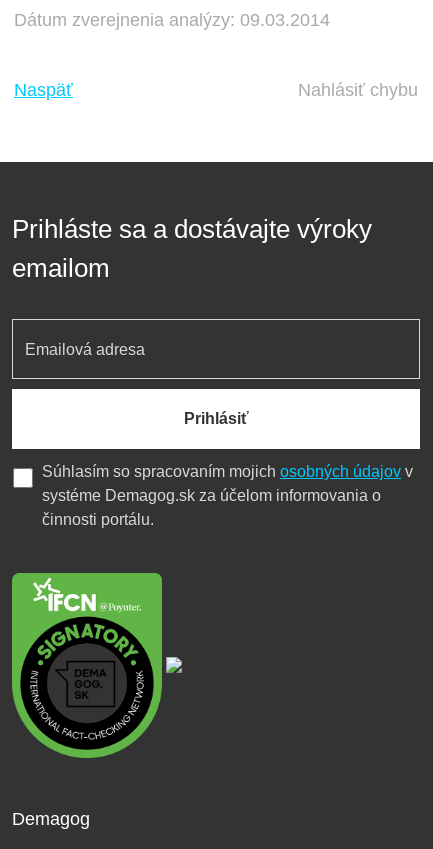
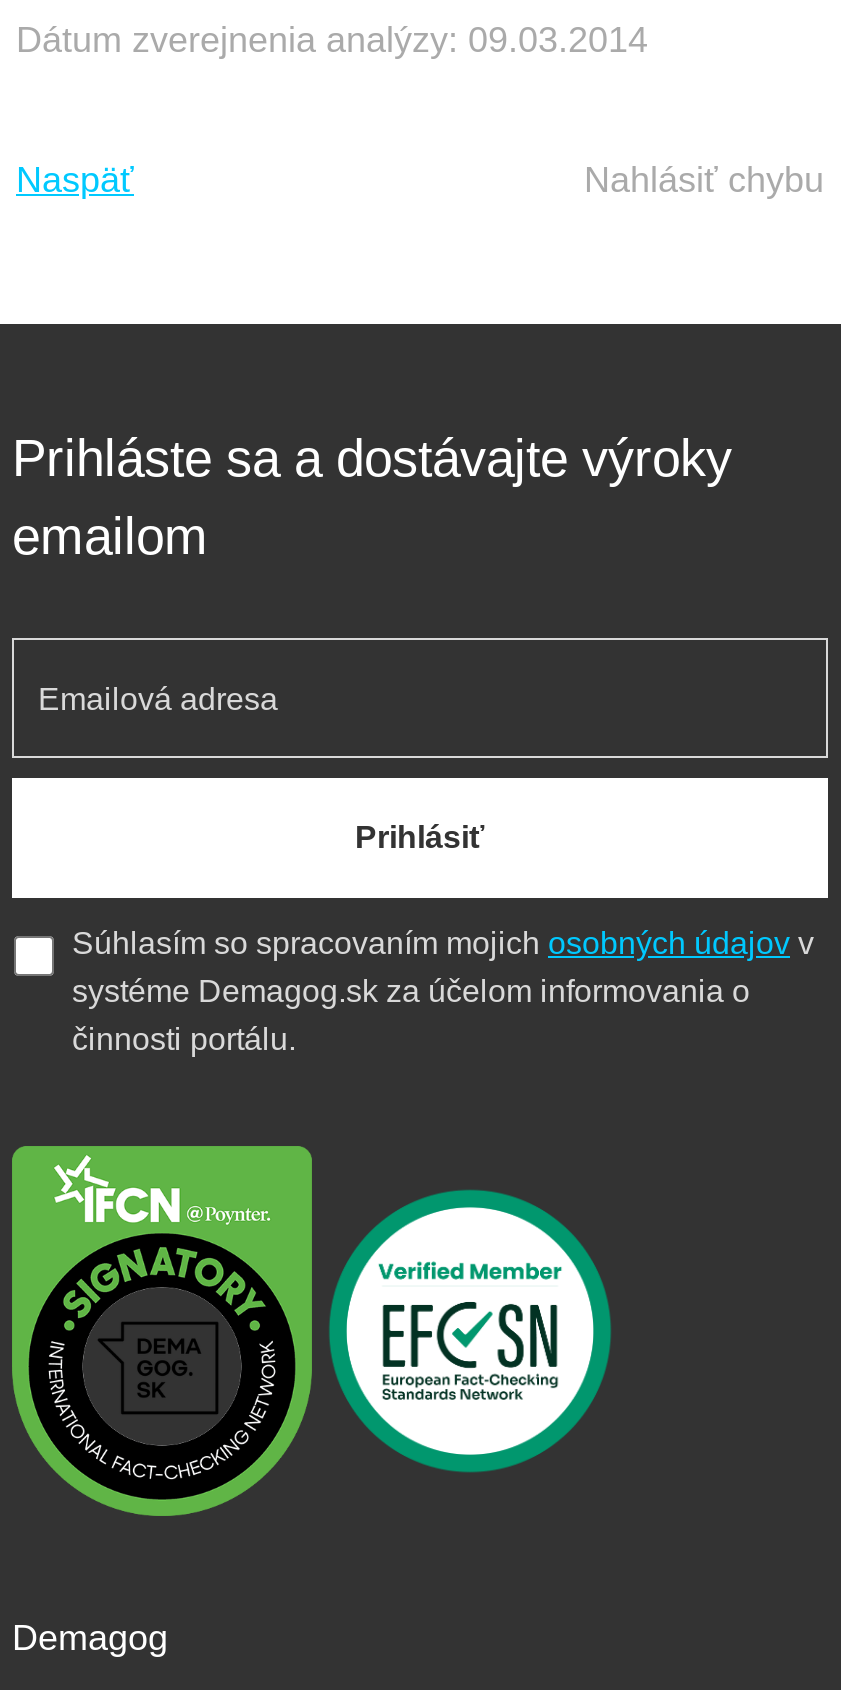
none -> [320,1188,612,1474] [image]

